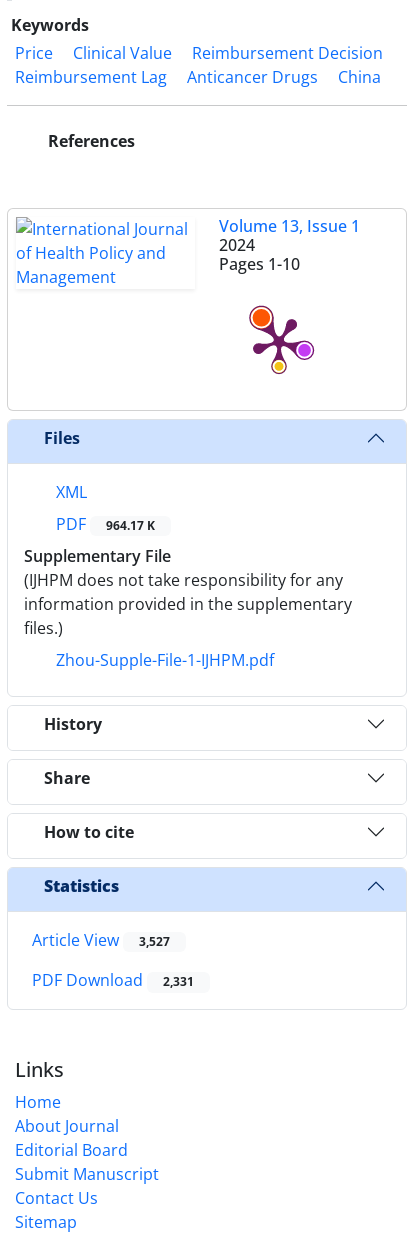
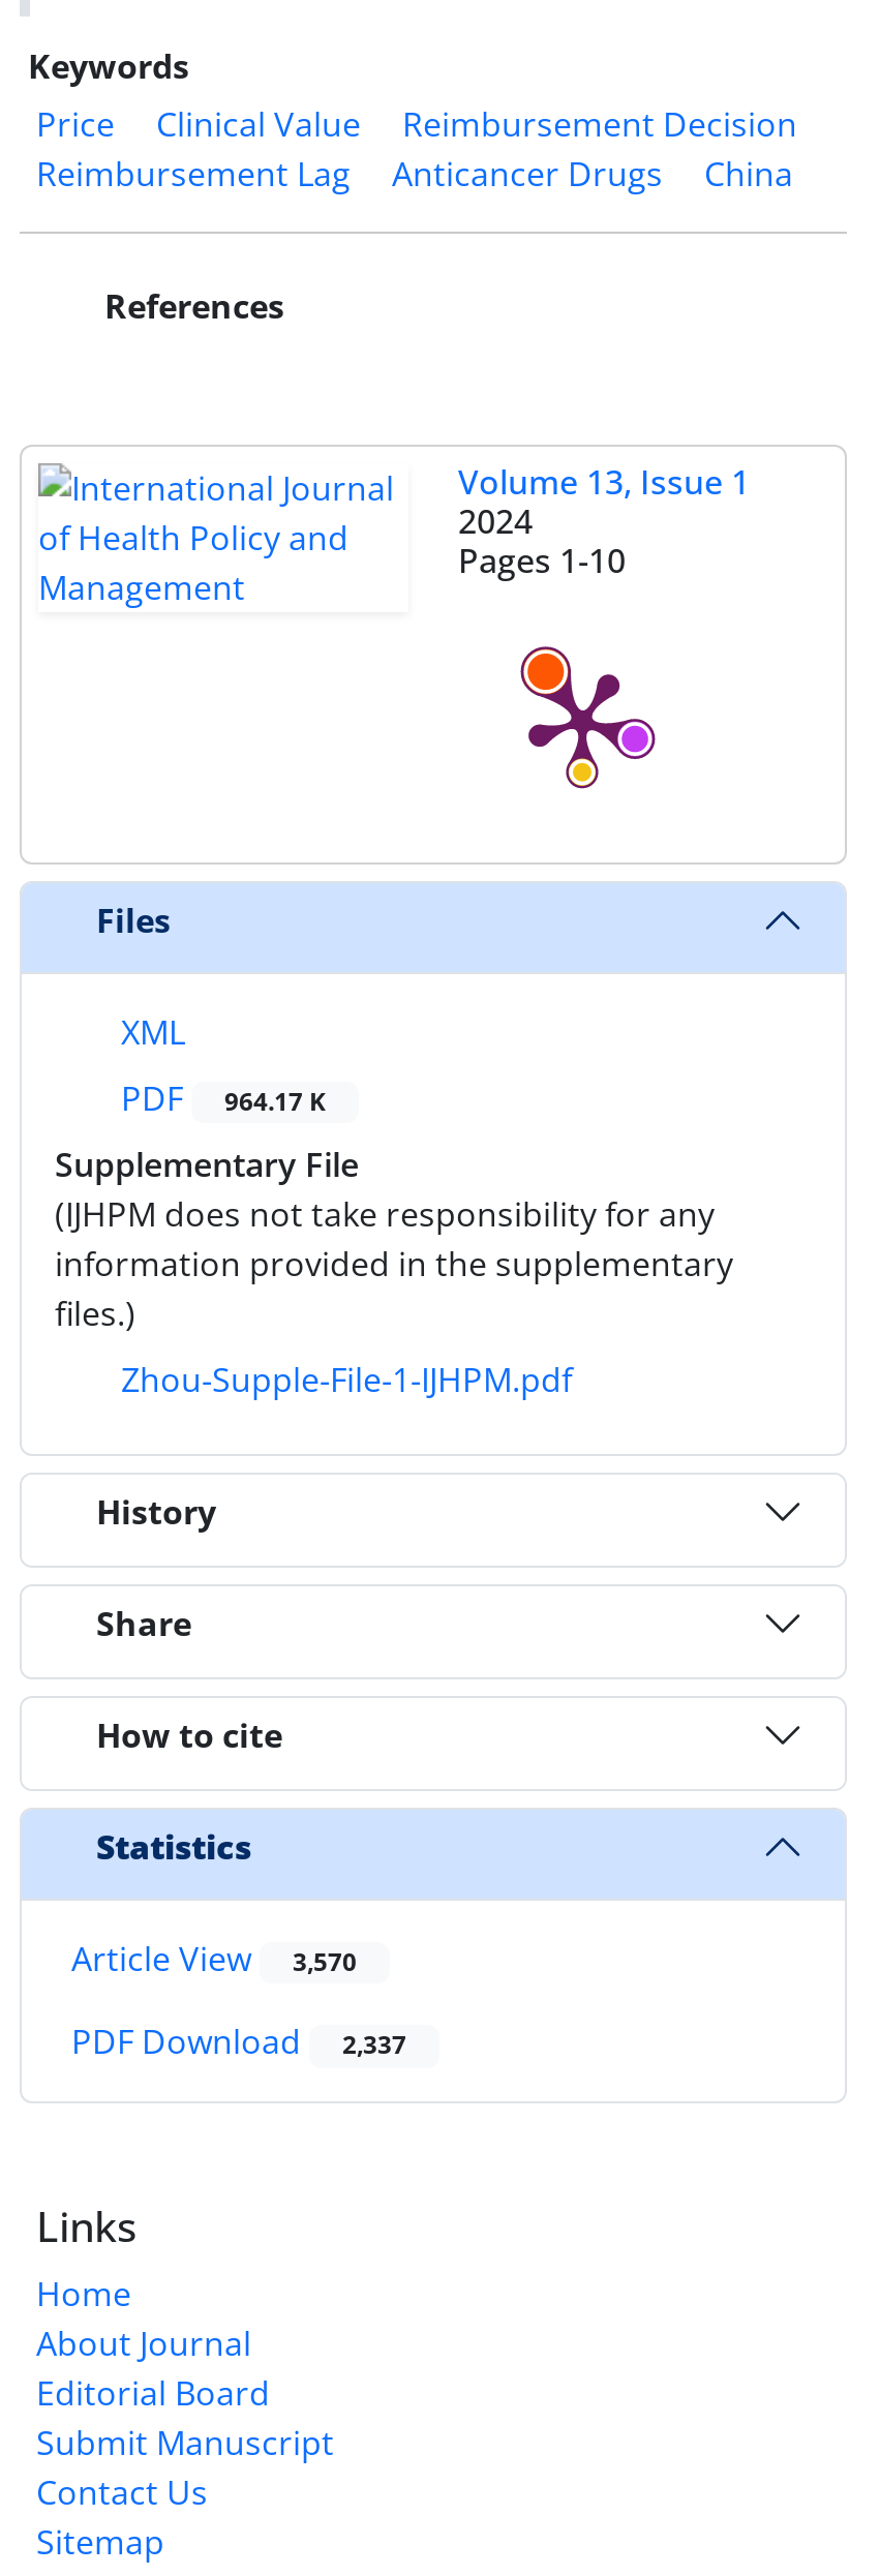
[32,929,170,951] Article View 3,527 -> [71,1936,357,1982] Article View 3,570
[32,969,194,991] PDF Download 2,331 -> [71,2019,406,2065] PDF Download 2,337

